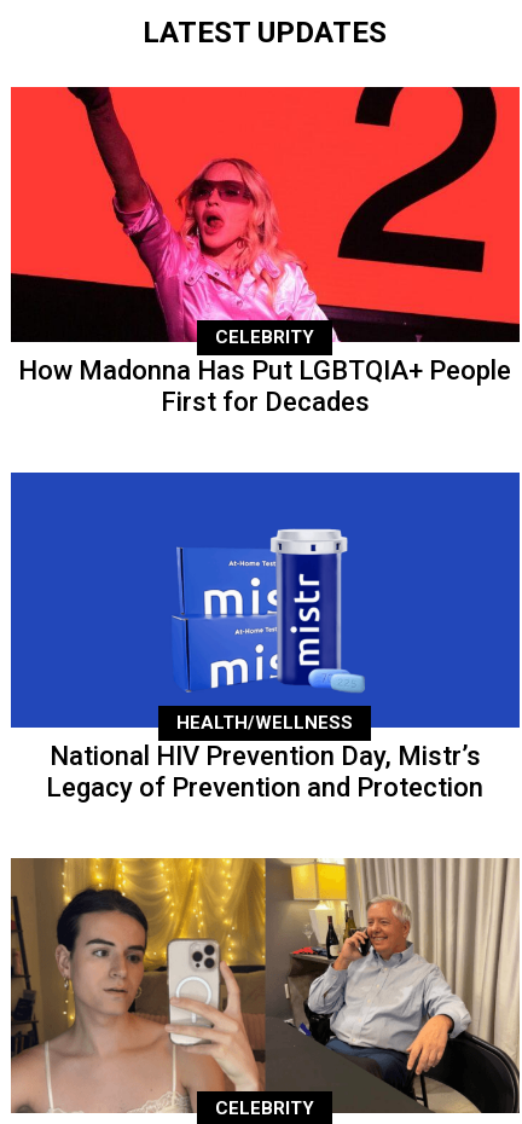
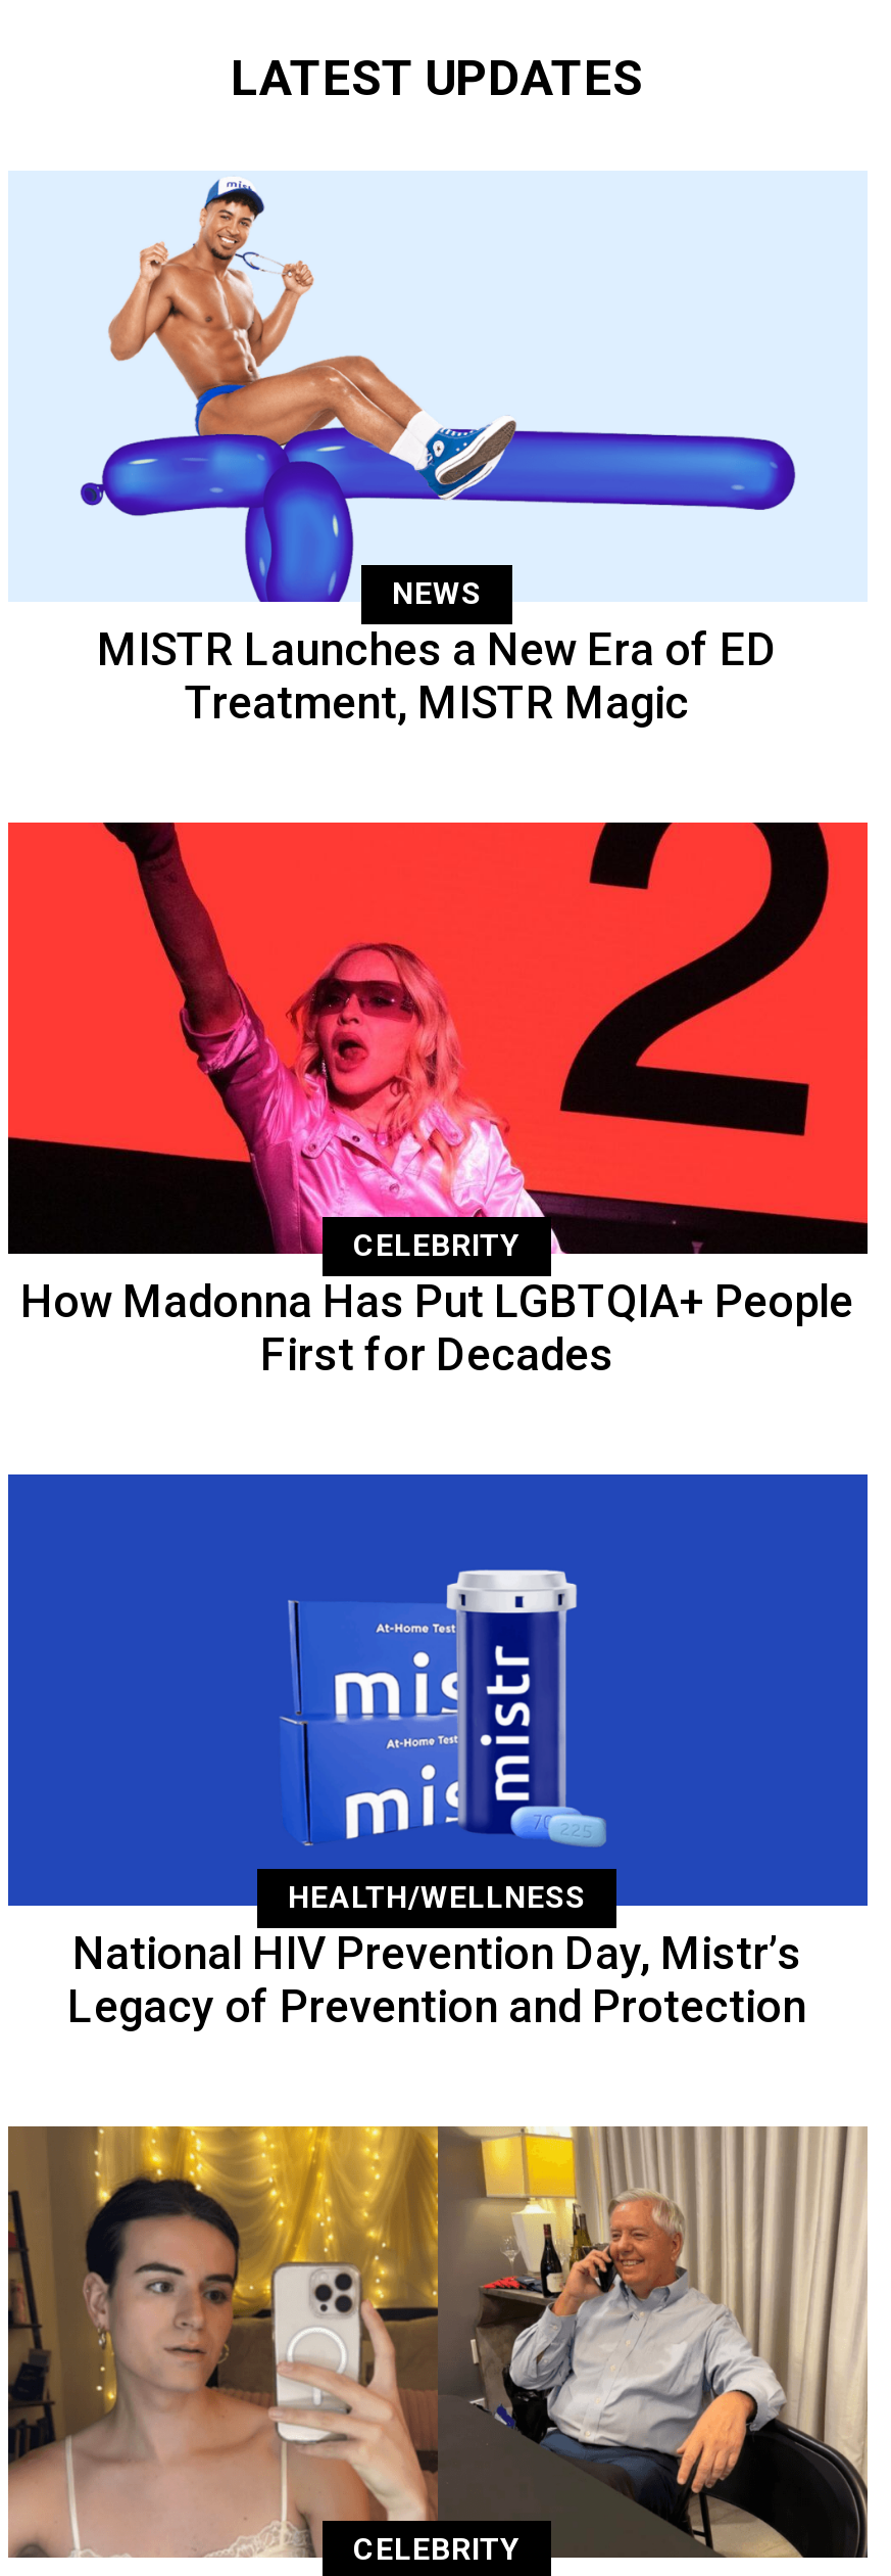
none -> [10,173,865,729] [image] | NEWS | MISTR Launches a New Era of ED | Treatment, MISTR Magic

